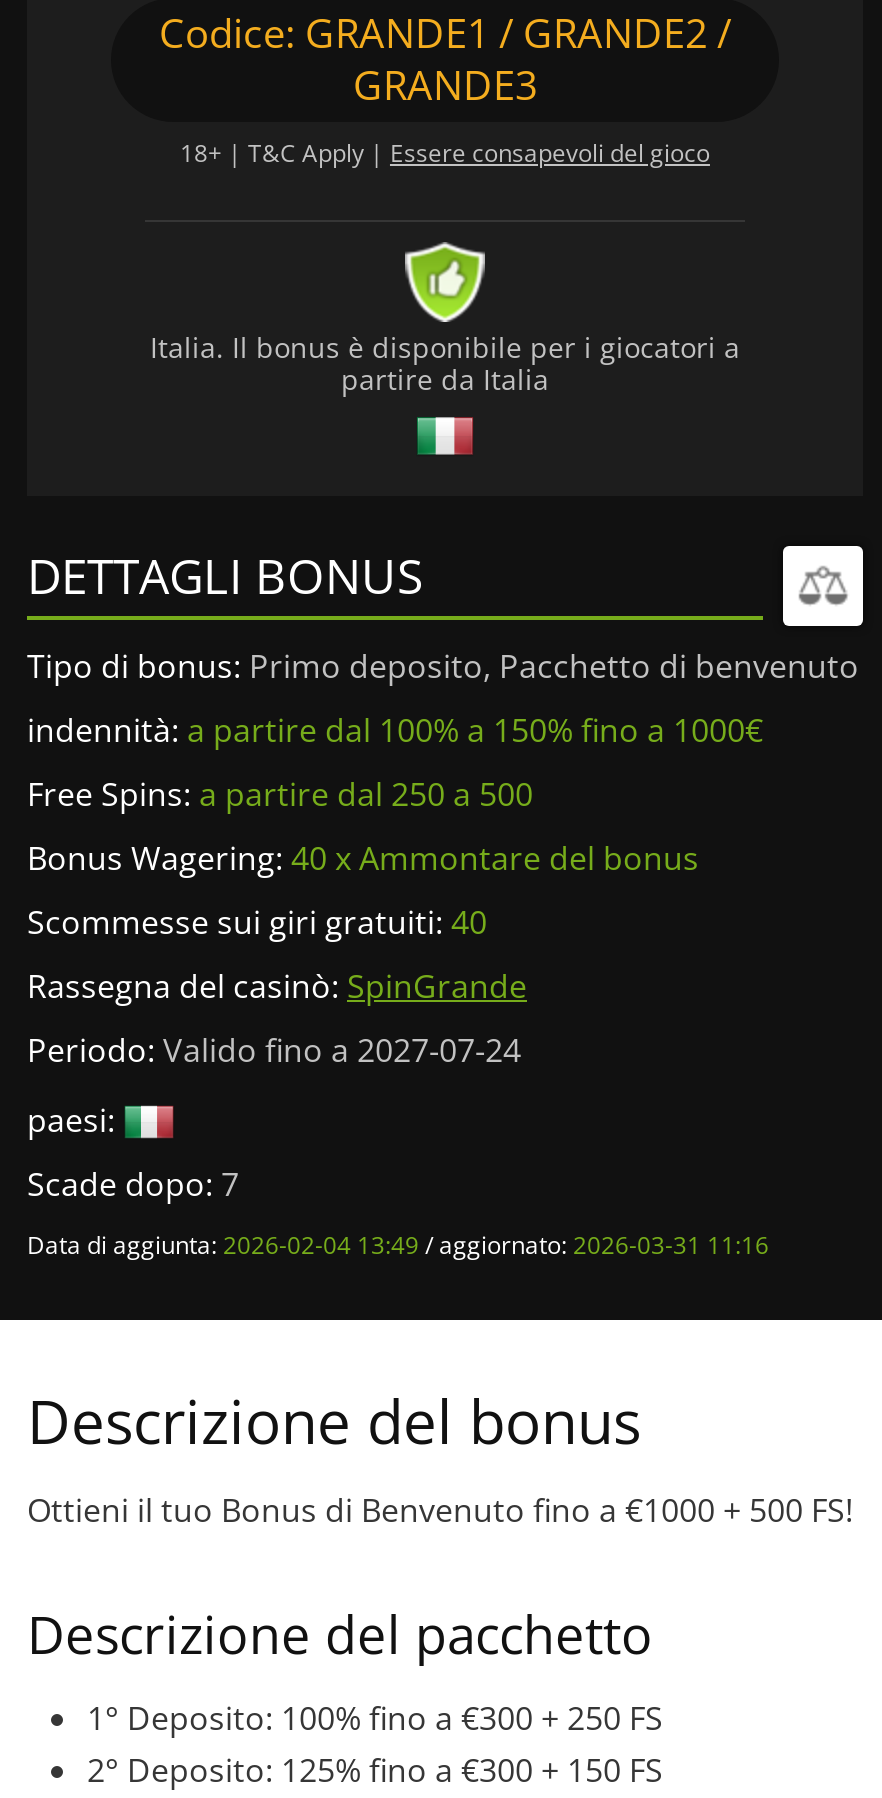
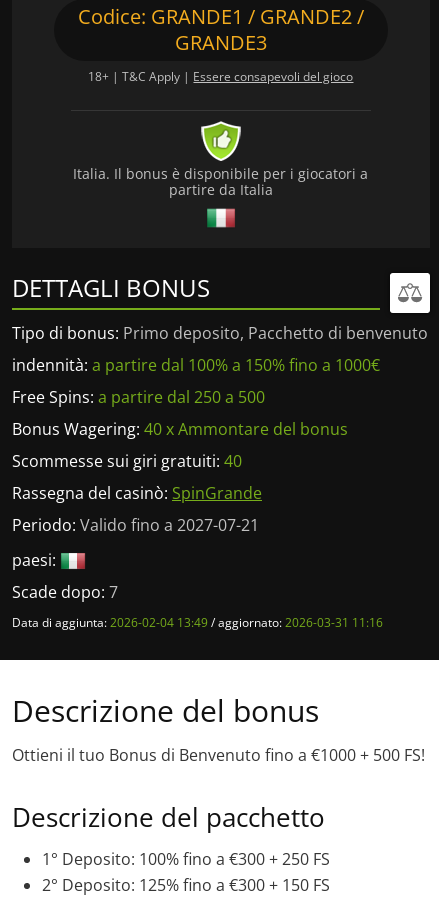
[27,1028,521,1072] Periodo: Valido fino a 2027-07-24 -> [12,514,259,536] Periodo: Valido fino a 2027-07-21

